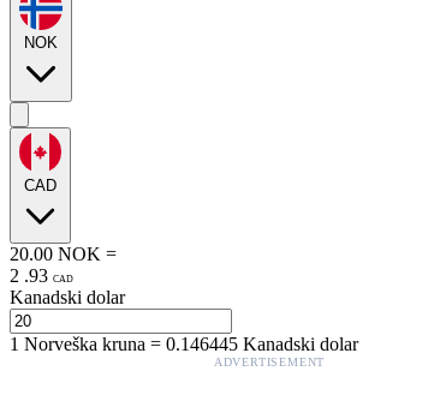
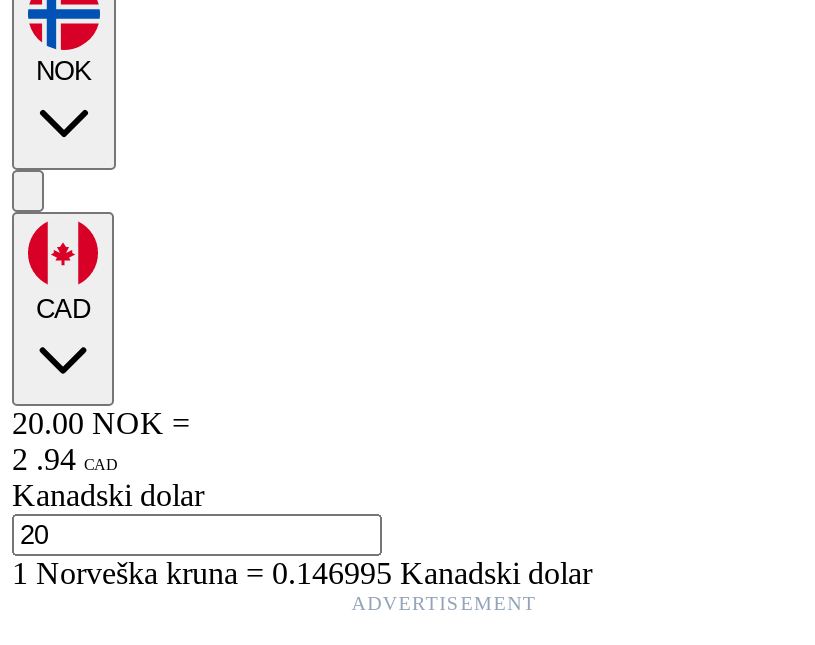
[10,265,73,286] 2 . 93 CAD -> [12,442,118,476] 2 . 94 CAD
[10,334,358,354] 1Norveška kruna=0.146445 Kanadski dolar -> [12,556,592,590] 1Norveška kruna=0.146995 Kanadski dolar

